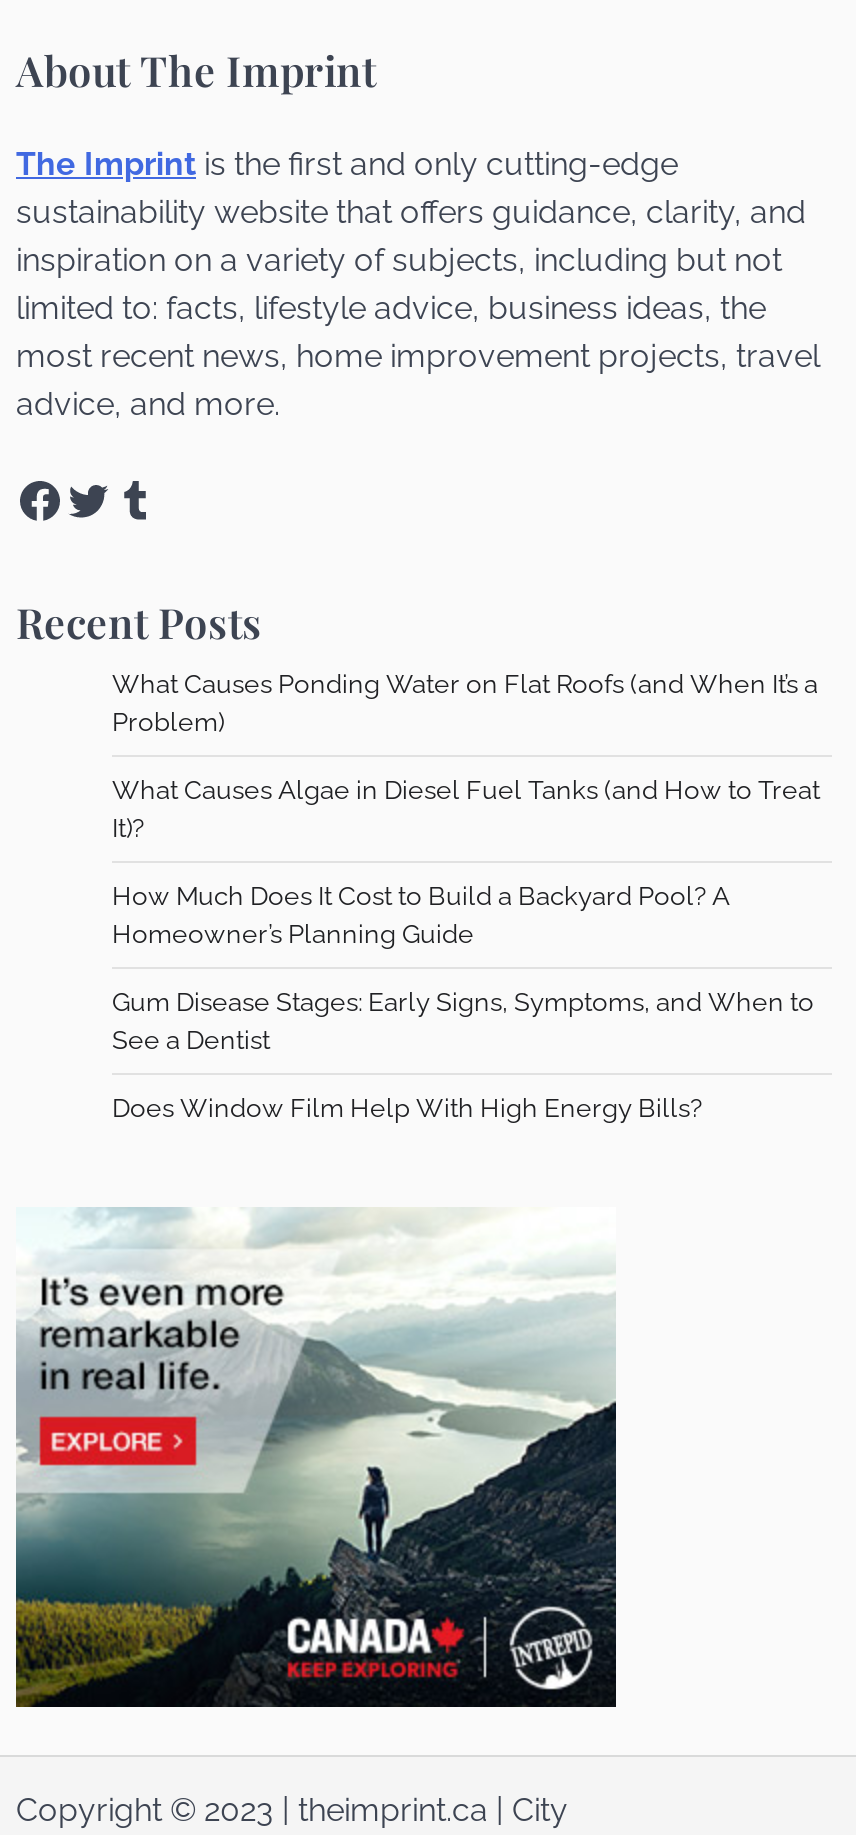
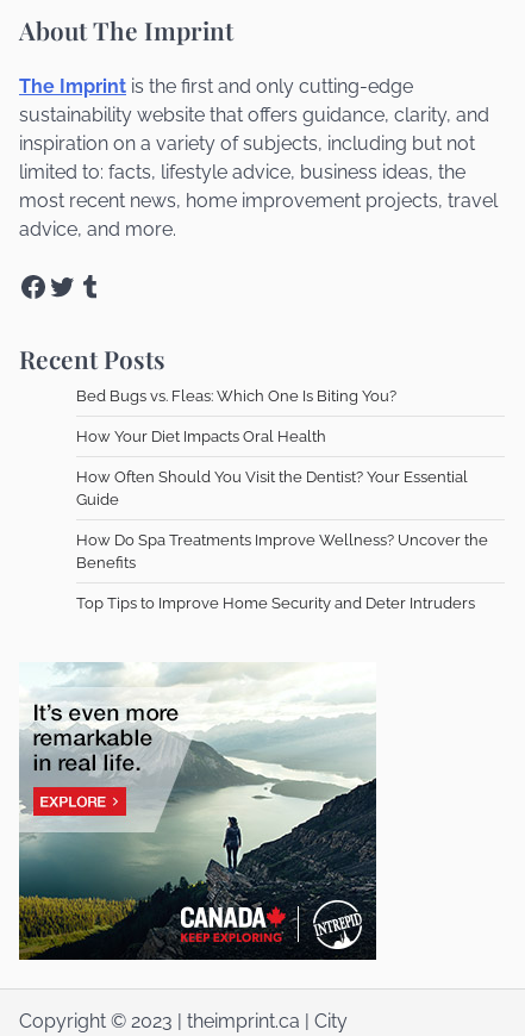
[112,670,818,738] What Causes Ponding Water on Flat Roofs (and When It’s a | Problem) -> [76,387,396,405] Bed Bugs vs. Fleas: Which One Is Biting You?
[112,776,820,844] What Causes Algae in Diesel Fuel Tanks (and How to Treat | It)? -> [76,428,326,446] How Your Diet Impacts Oral Health
[112,882,730,950] How Much Does It Cost to Build a Backyard Pool? A | Homeowner’s Planning Guide -> [76,468,468,509] How Often Should You Visit the Dentist? Your Essential | Guide
[112,988,814,1056] Gum Disease Stages: Early Signs, Symptoms, and When to | See a Dentist -> [76,531,488,572] How Do Spa Treatments Improve Wellness? Uncover the | Benefits
[112,1094,702,1124] Does Window Film Help With High Energy Bills? -> [76,595,475,612] Top Tips to Improve Home Security and Deter Intruders

